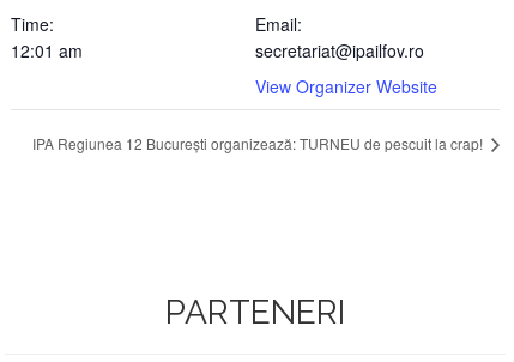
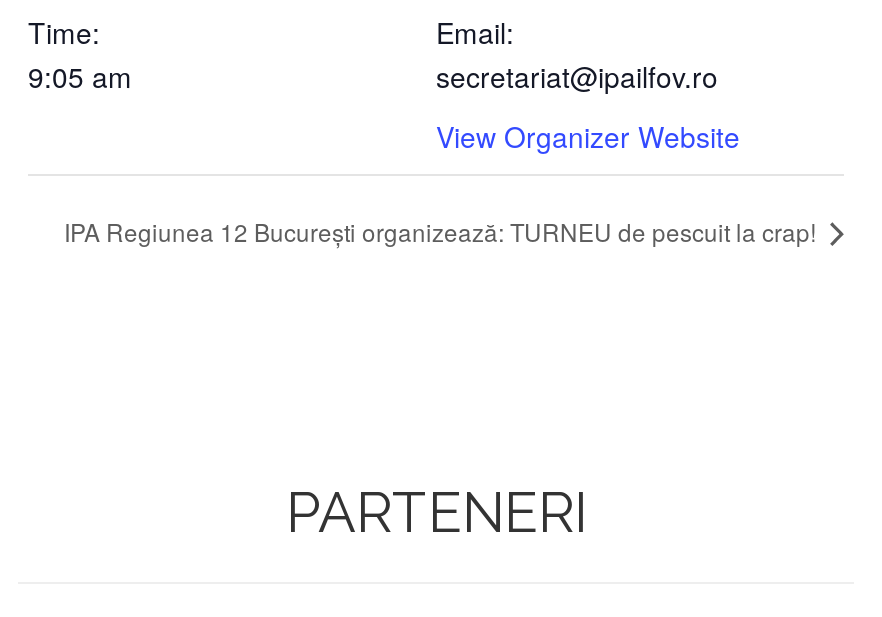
[11,38,83,62] 12:01 am -> [28,56,132,96] 9:05 am

